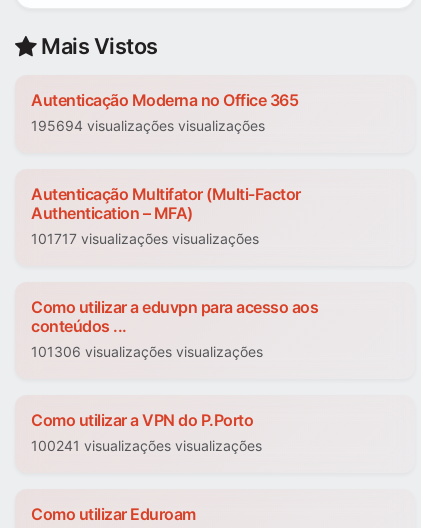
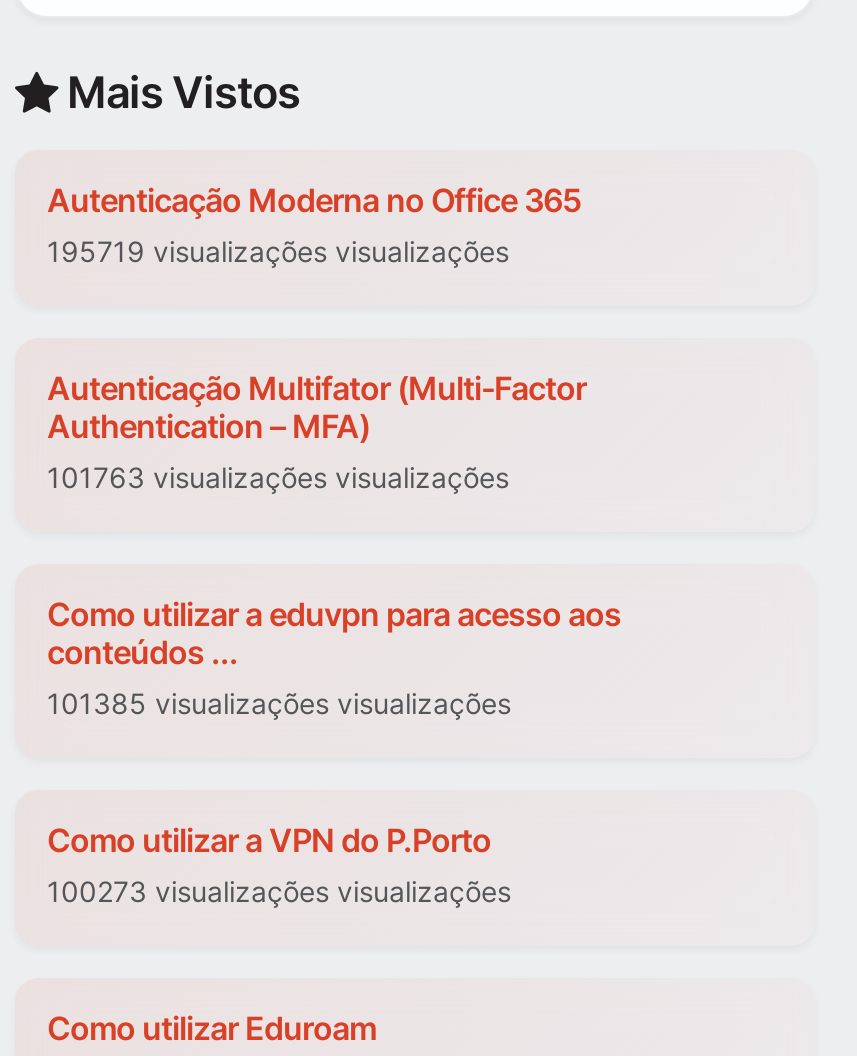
[31,117,265,134] 195694 visualizações visualizações -> [47,235,509,269] 195719 visualizações visualizações
[31,230,259,247] 101717 visualizações visualizações -> [47,461,509,495] 101763 visualizações visualizações
[31,343,263,360] 101306 visualizações visualizações -> [47,687,511,721] 101385 visualizações visualizações
[31,437,262,454] 100241 visualizações visualizações -> [47,875,511,909] 100273 visualizações visualizações

